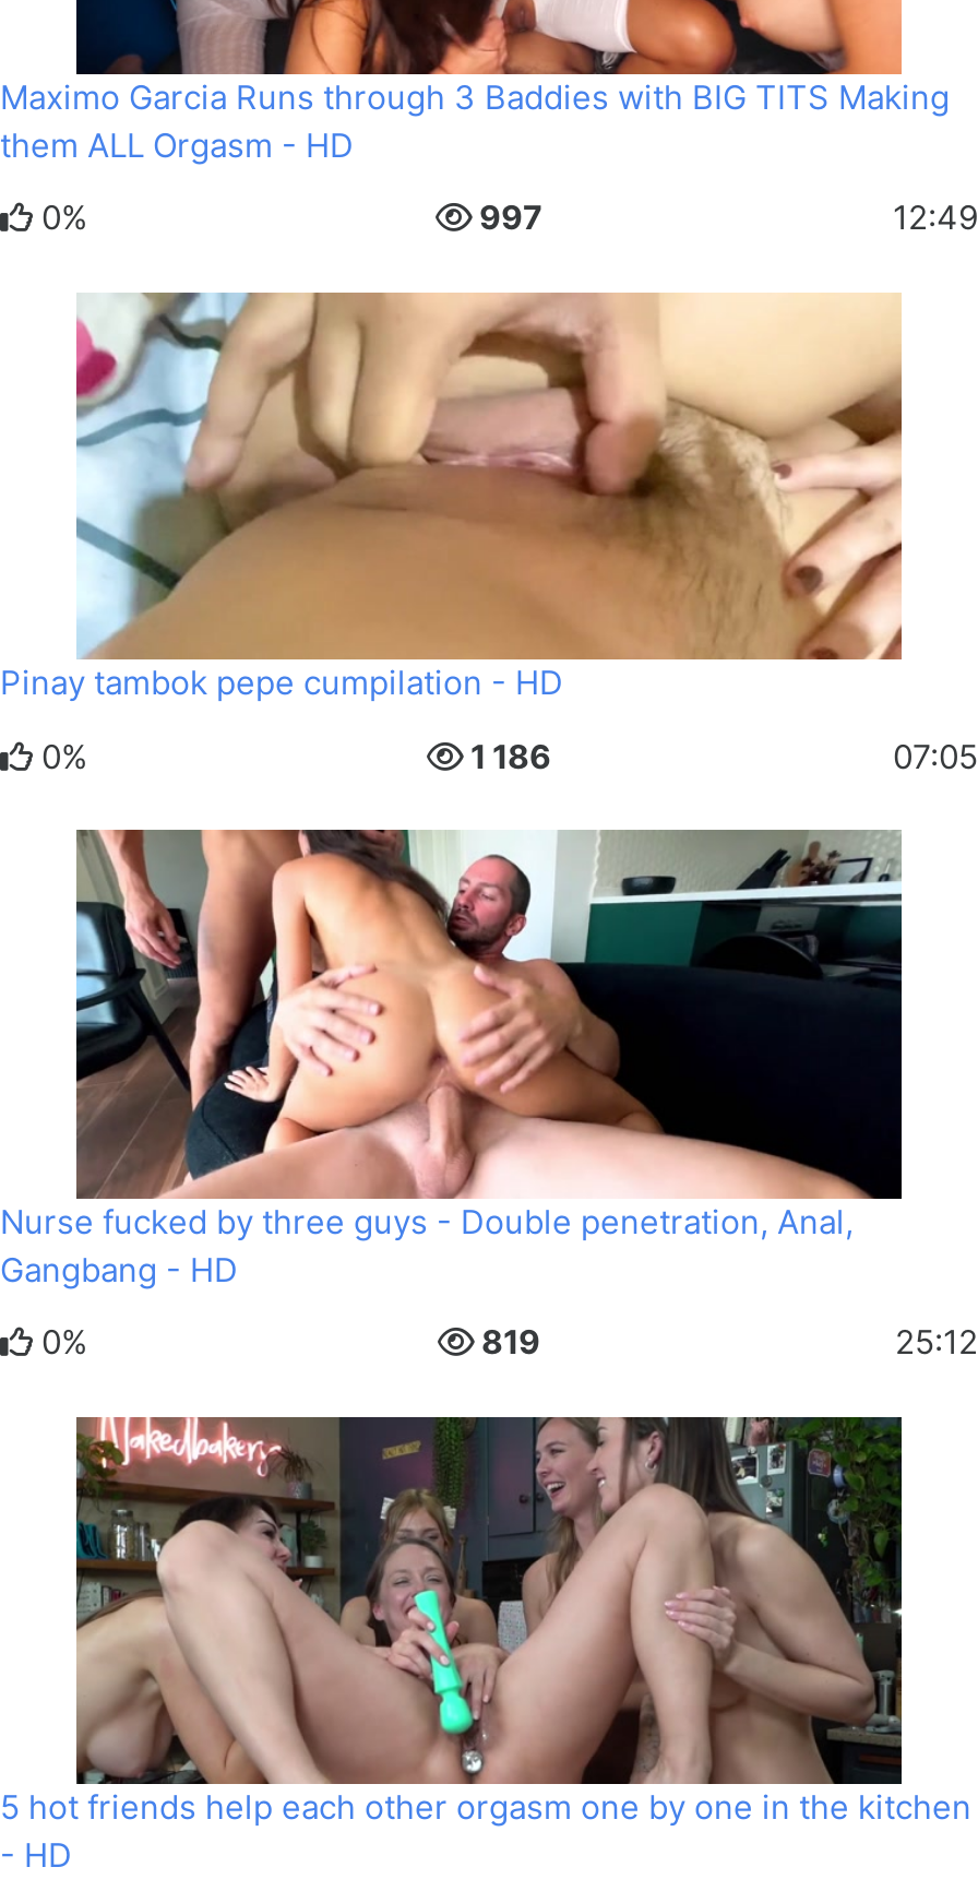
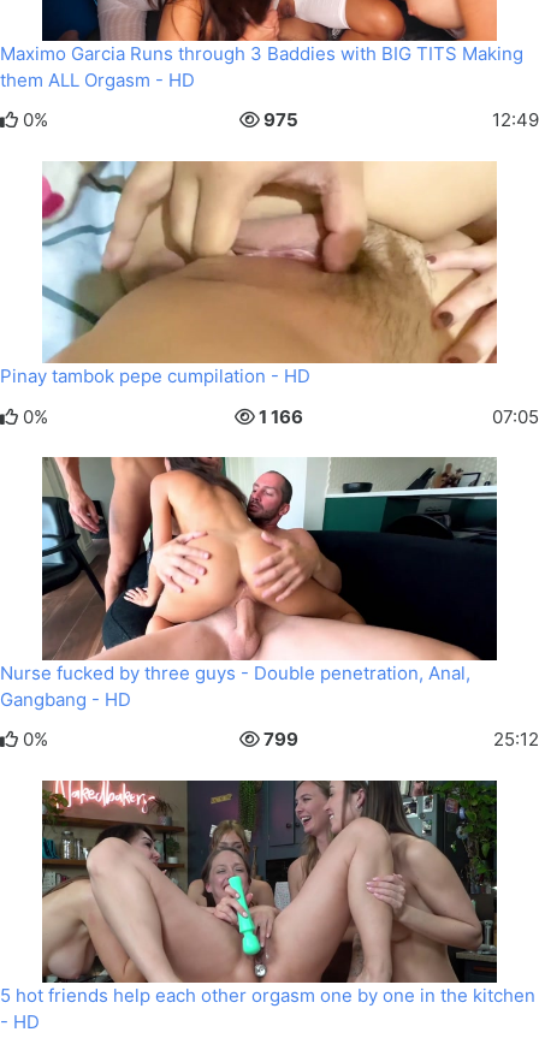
[473,197,542,238] 997 -> [260,108,299,131] 975
[464,735,551,776] 1 186 -> [256,405,304,428] 1 166
[475,1321,540,1363] 819 -> [260,728,299,751] 799

